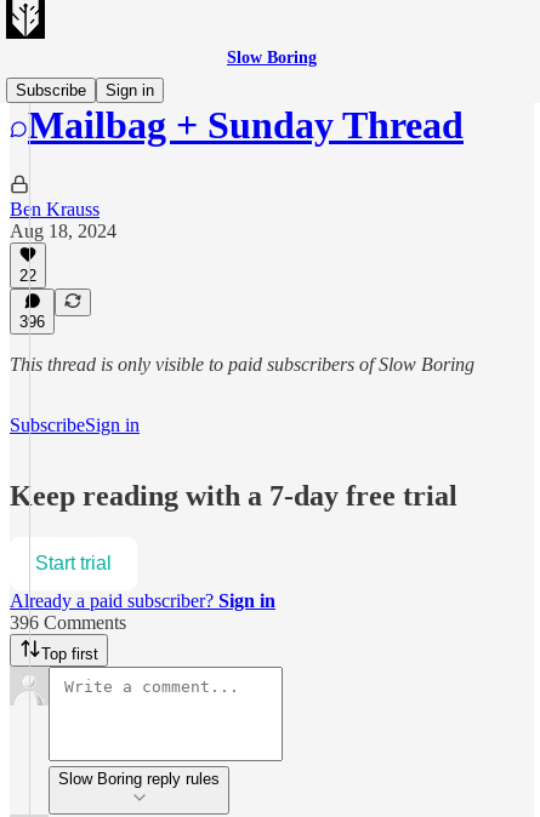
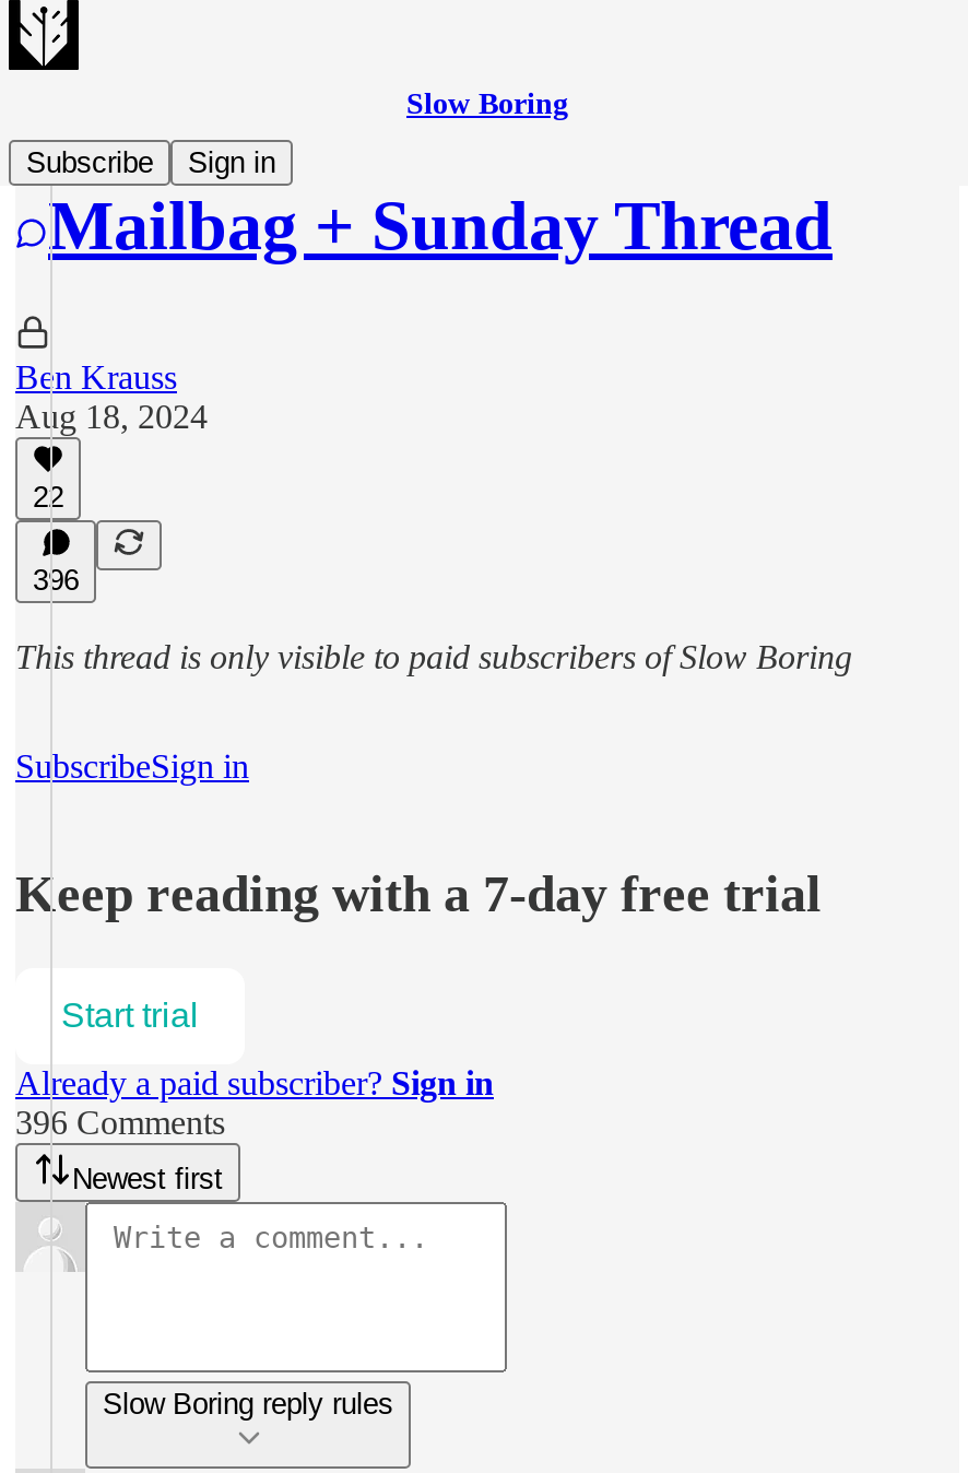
[41,645,98,663] Top first -> [72,1162,223,1195] Newest first

